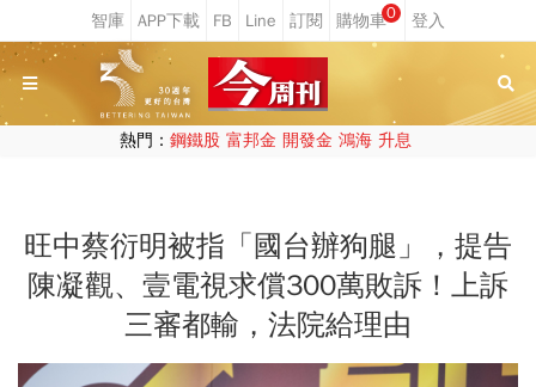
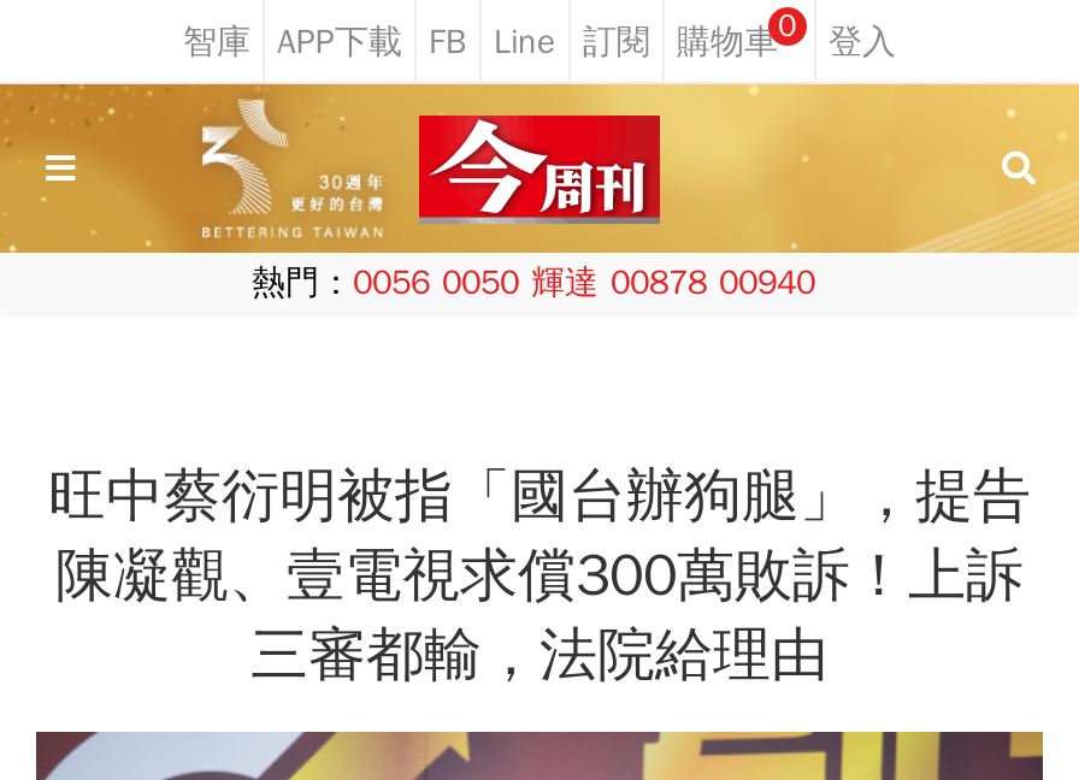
[119,130,411,150] 熱門：鋼鐵股 富邦金 開發金 鴻海 升息 -> [252,262,815,303] 熱門：0056 0050 輝達 00878 00940

